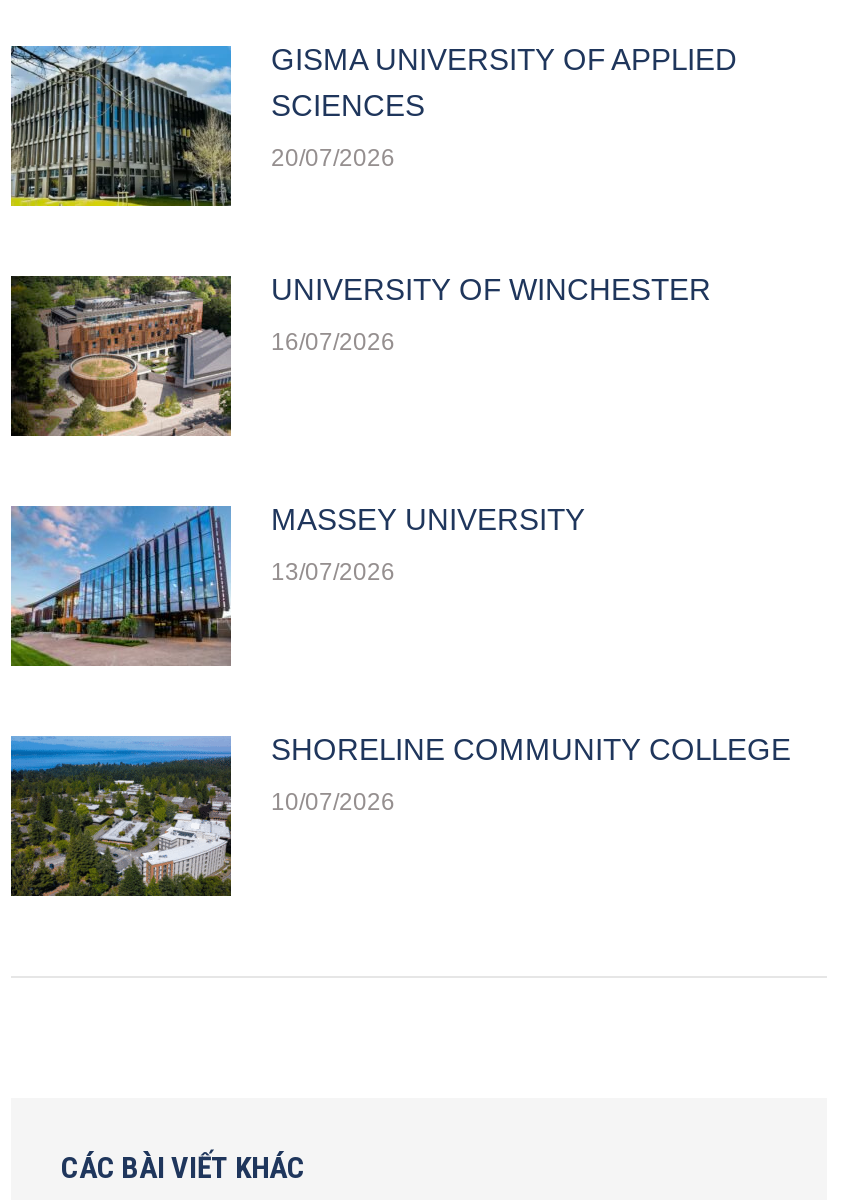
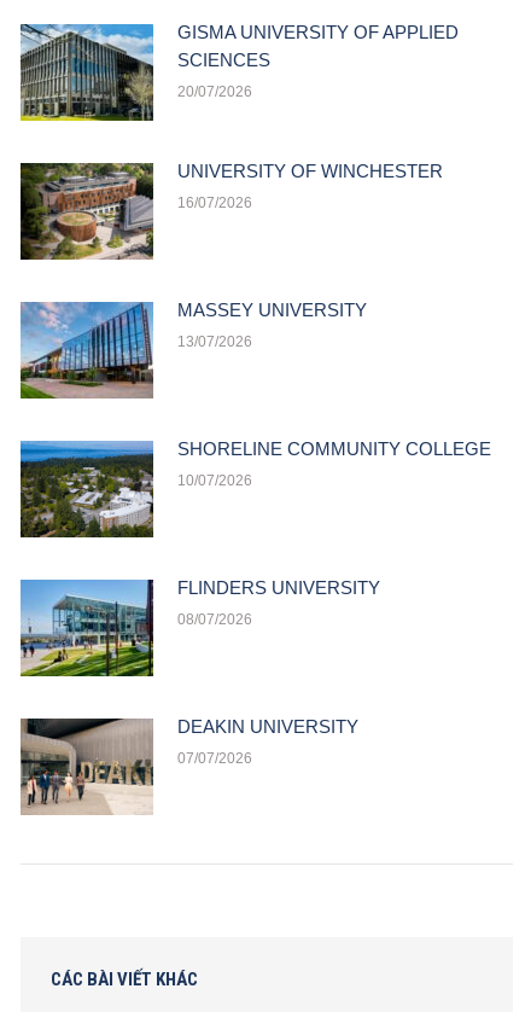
none -> [19,577,380,677] [image] | FLINDERS UNIVERSITY | 08/07/2026
none -> [19,716,358,815] [image] | DEAKIN UNIVERSITY | 07/07/2026

